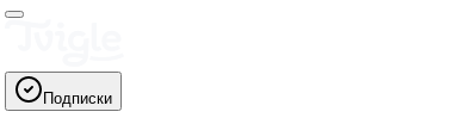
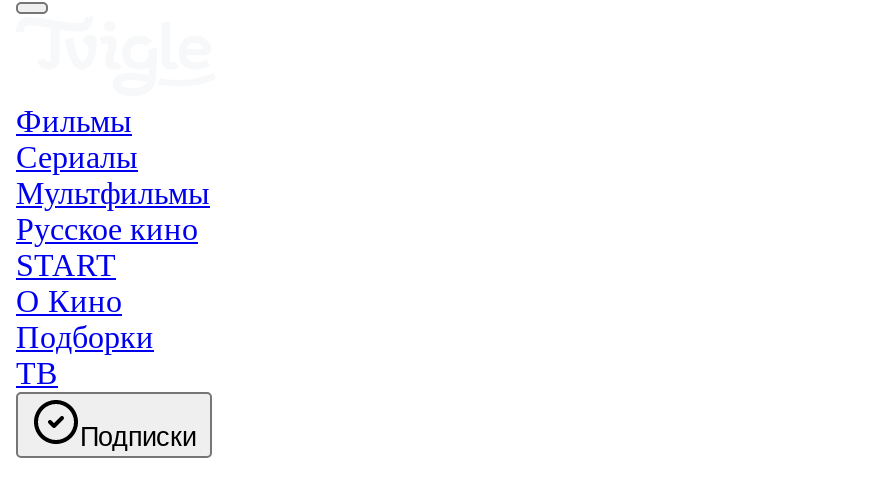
none -> [16,104,210,390] Фильмы | Сериалы | Мультфильмы | Русское кино | START | О Кино | Подборки | ТВ

